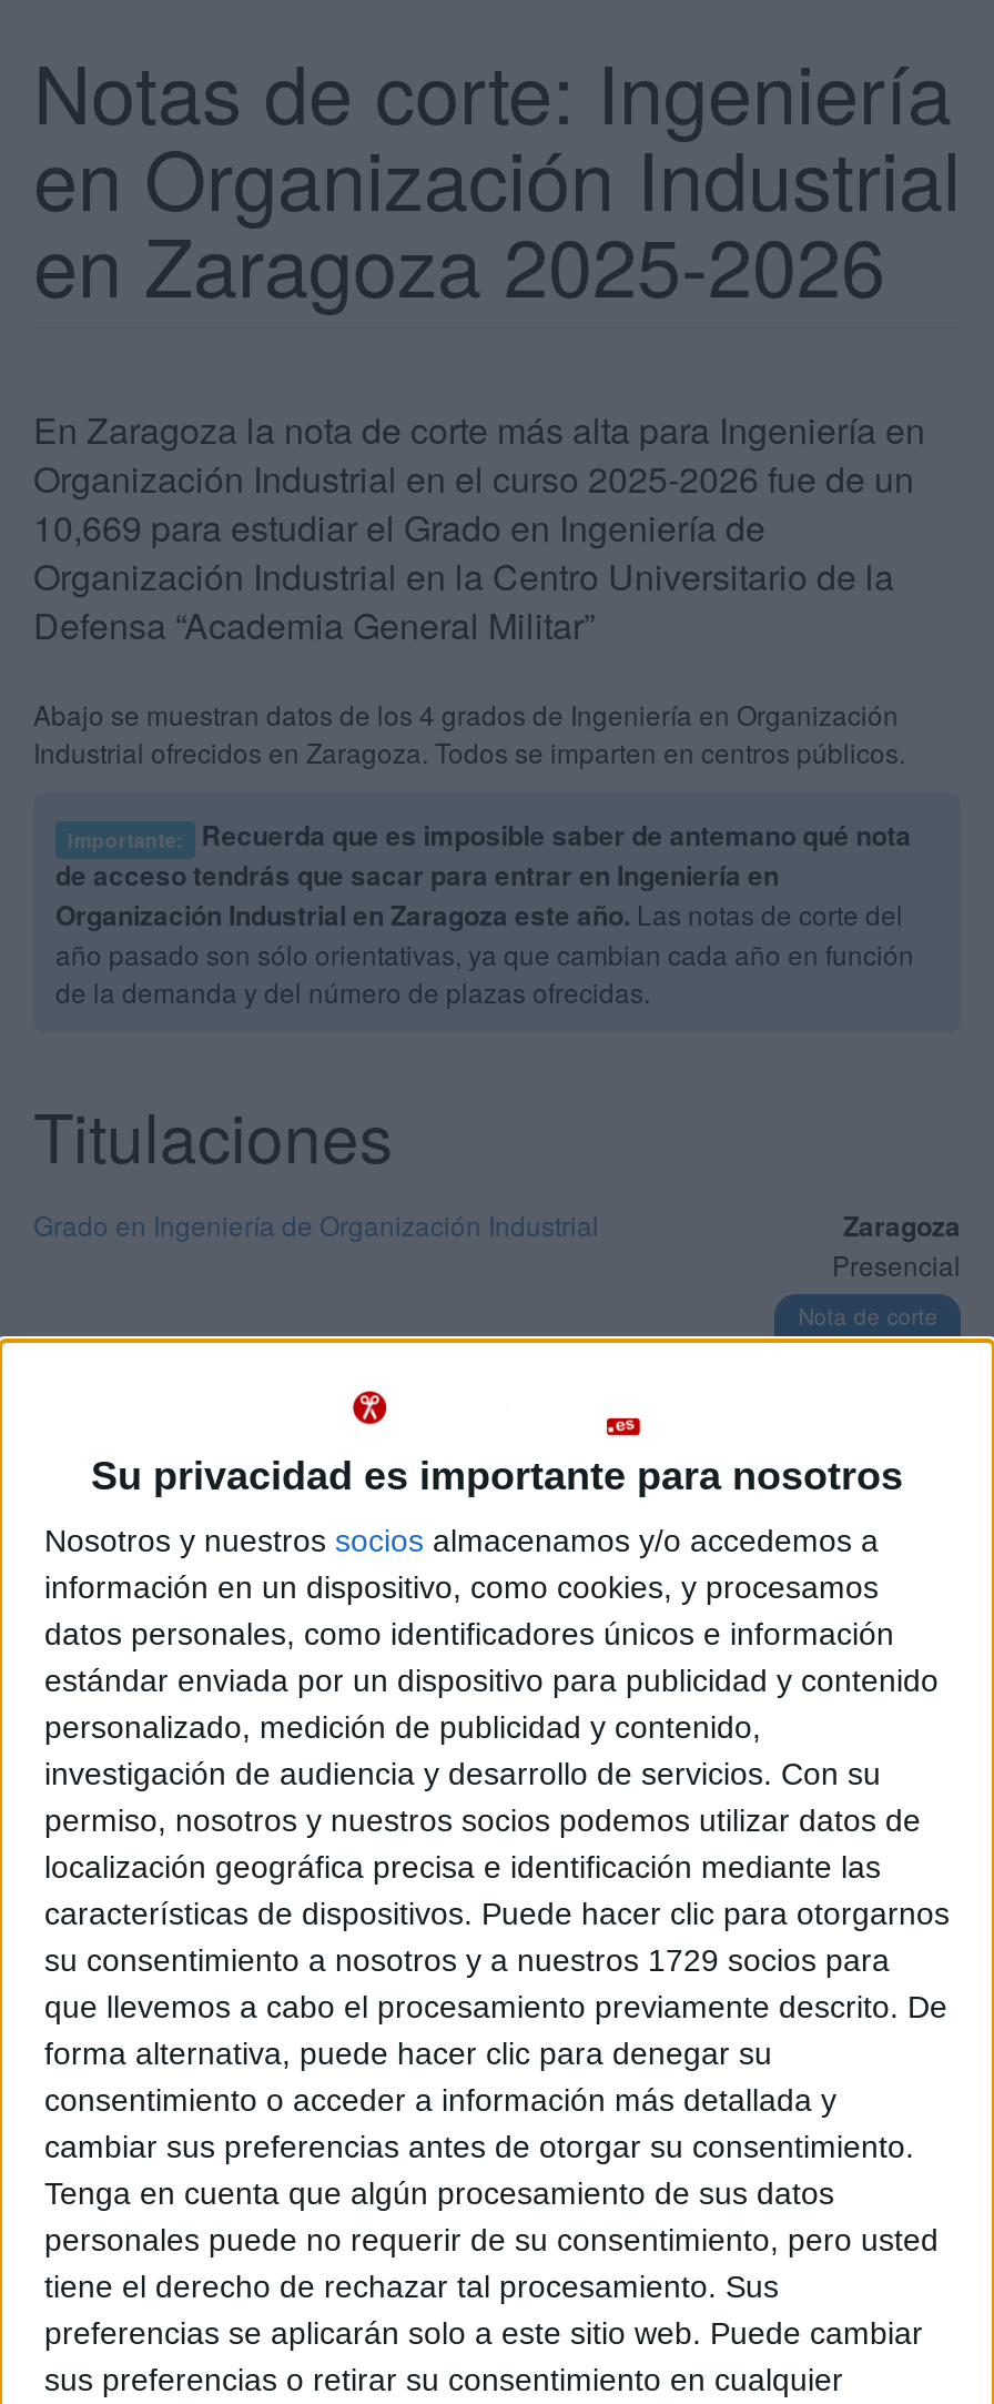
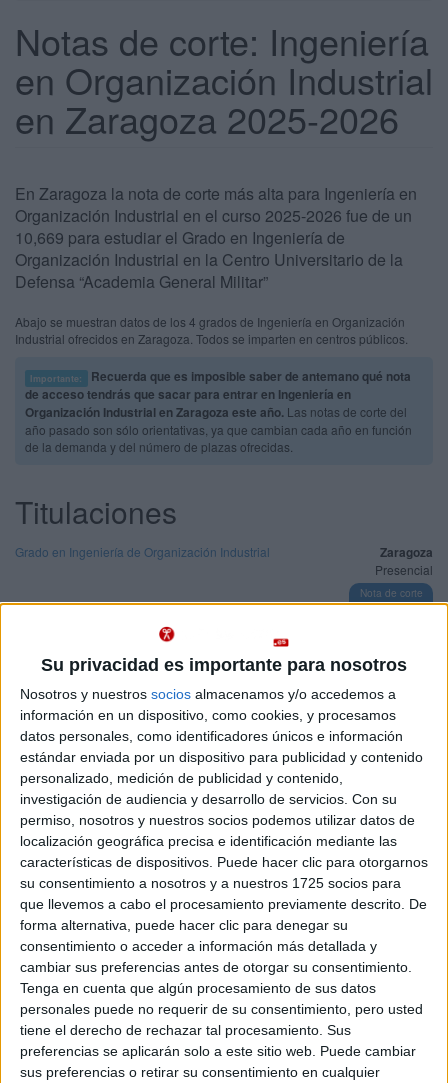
[44,1942,890,1978] su consentimiento a nosotros y a nuestros 1729 socios para -> [20,875,401,891] su consentimiento a nosotros y a nuestros 1725 socios para

